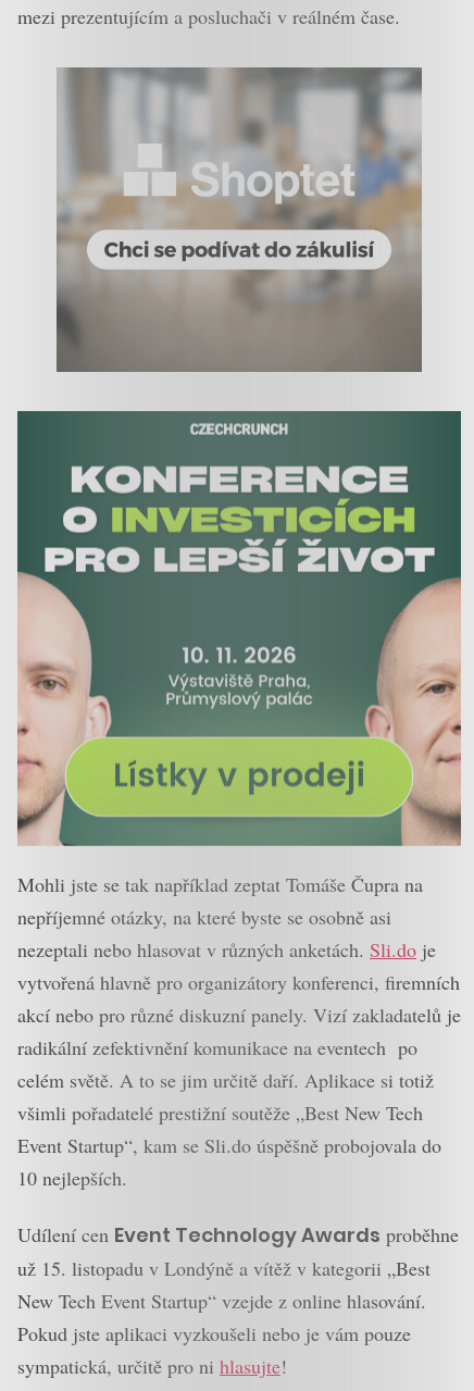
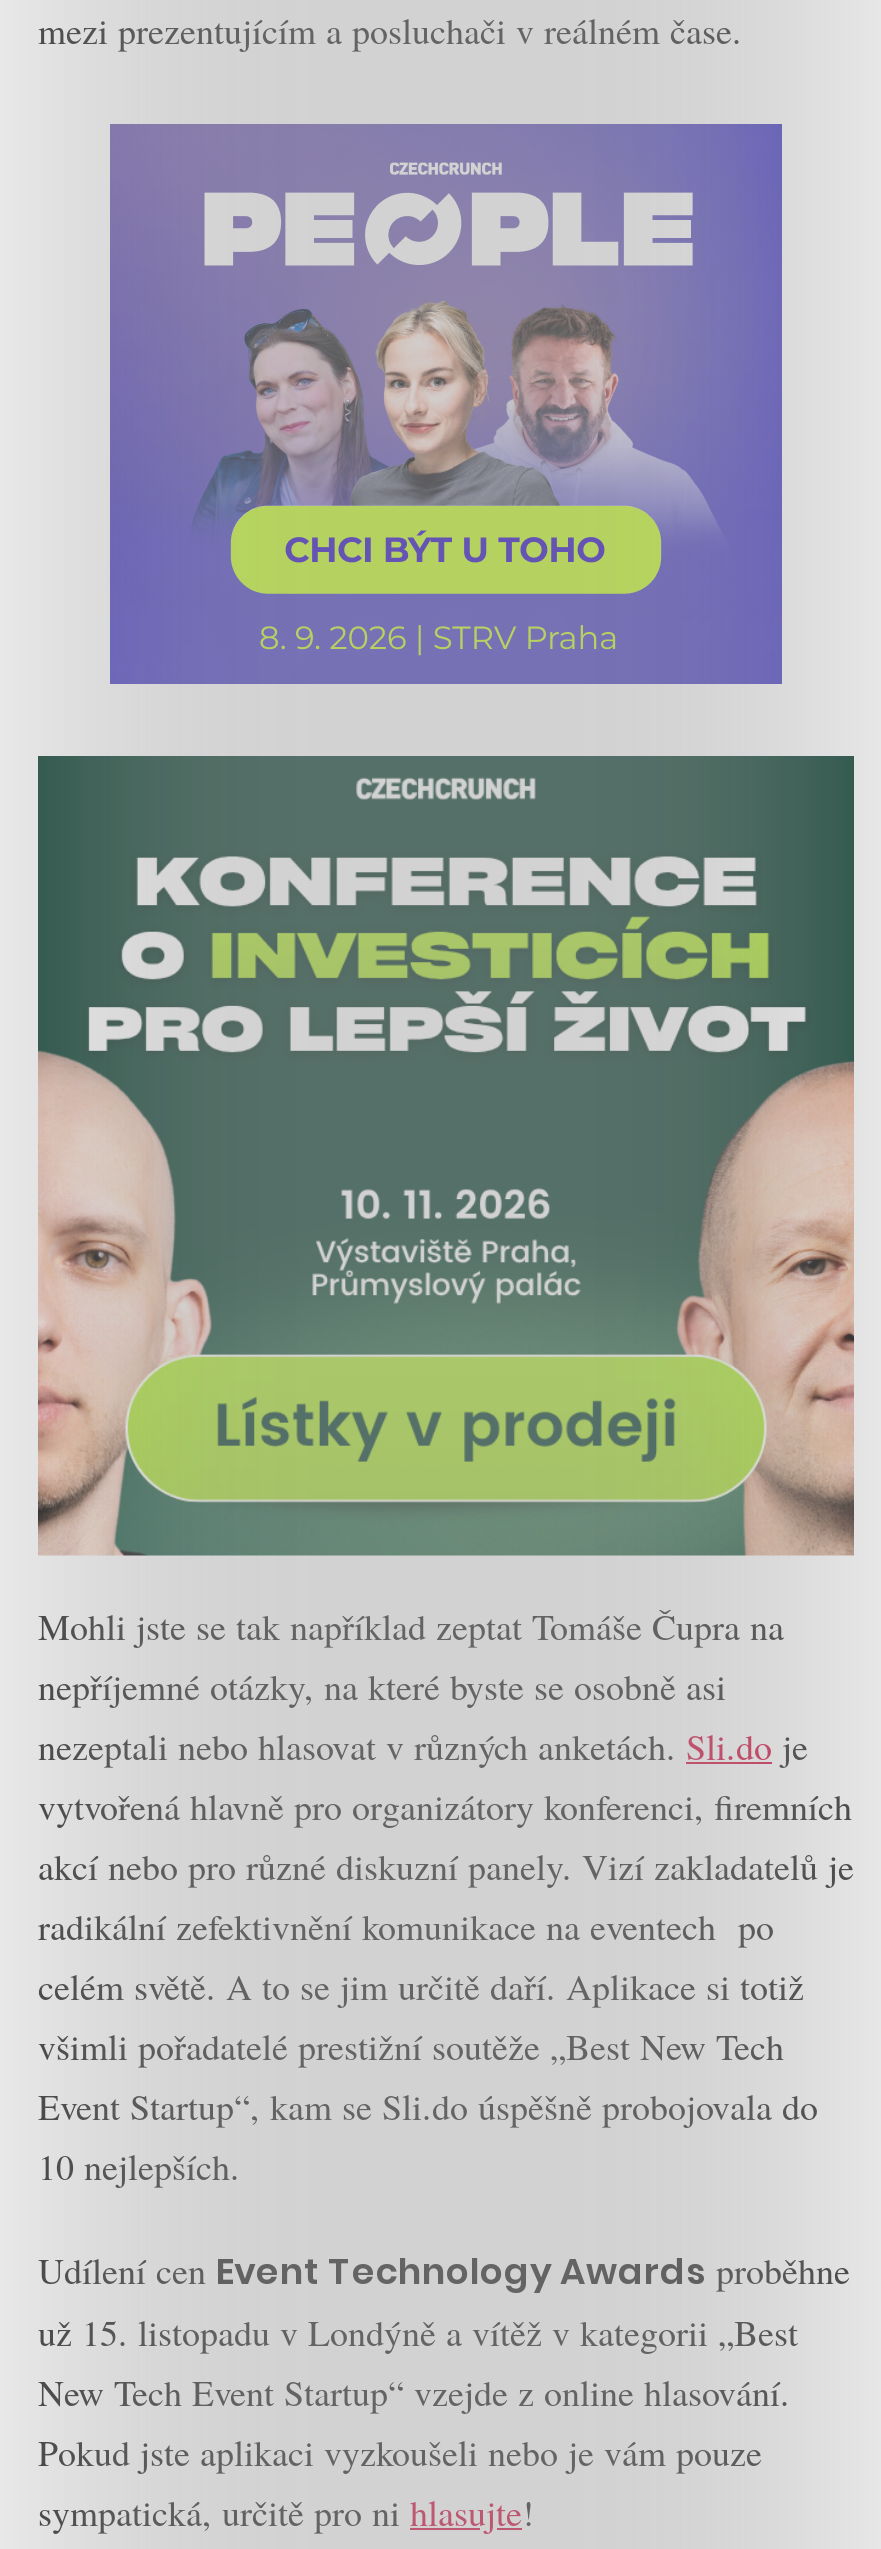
[55,67,423,373] [image] -> [108,122,784,686] [image]

